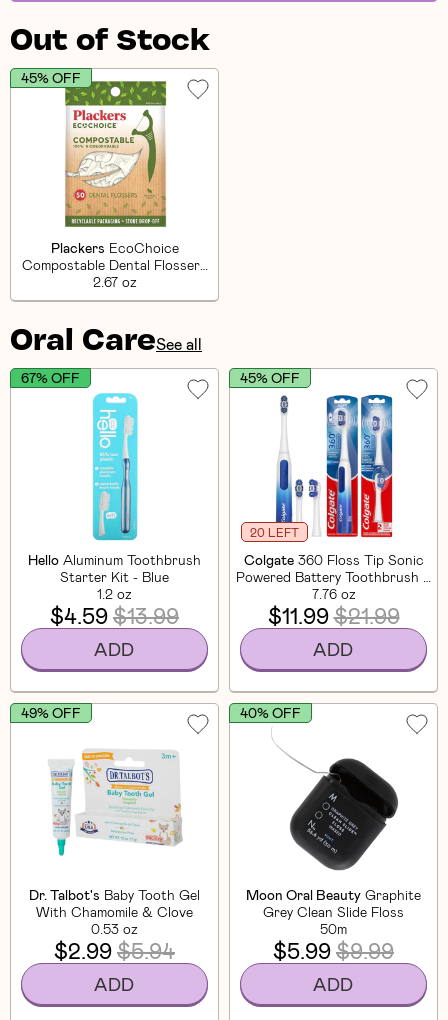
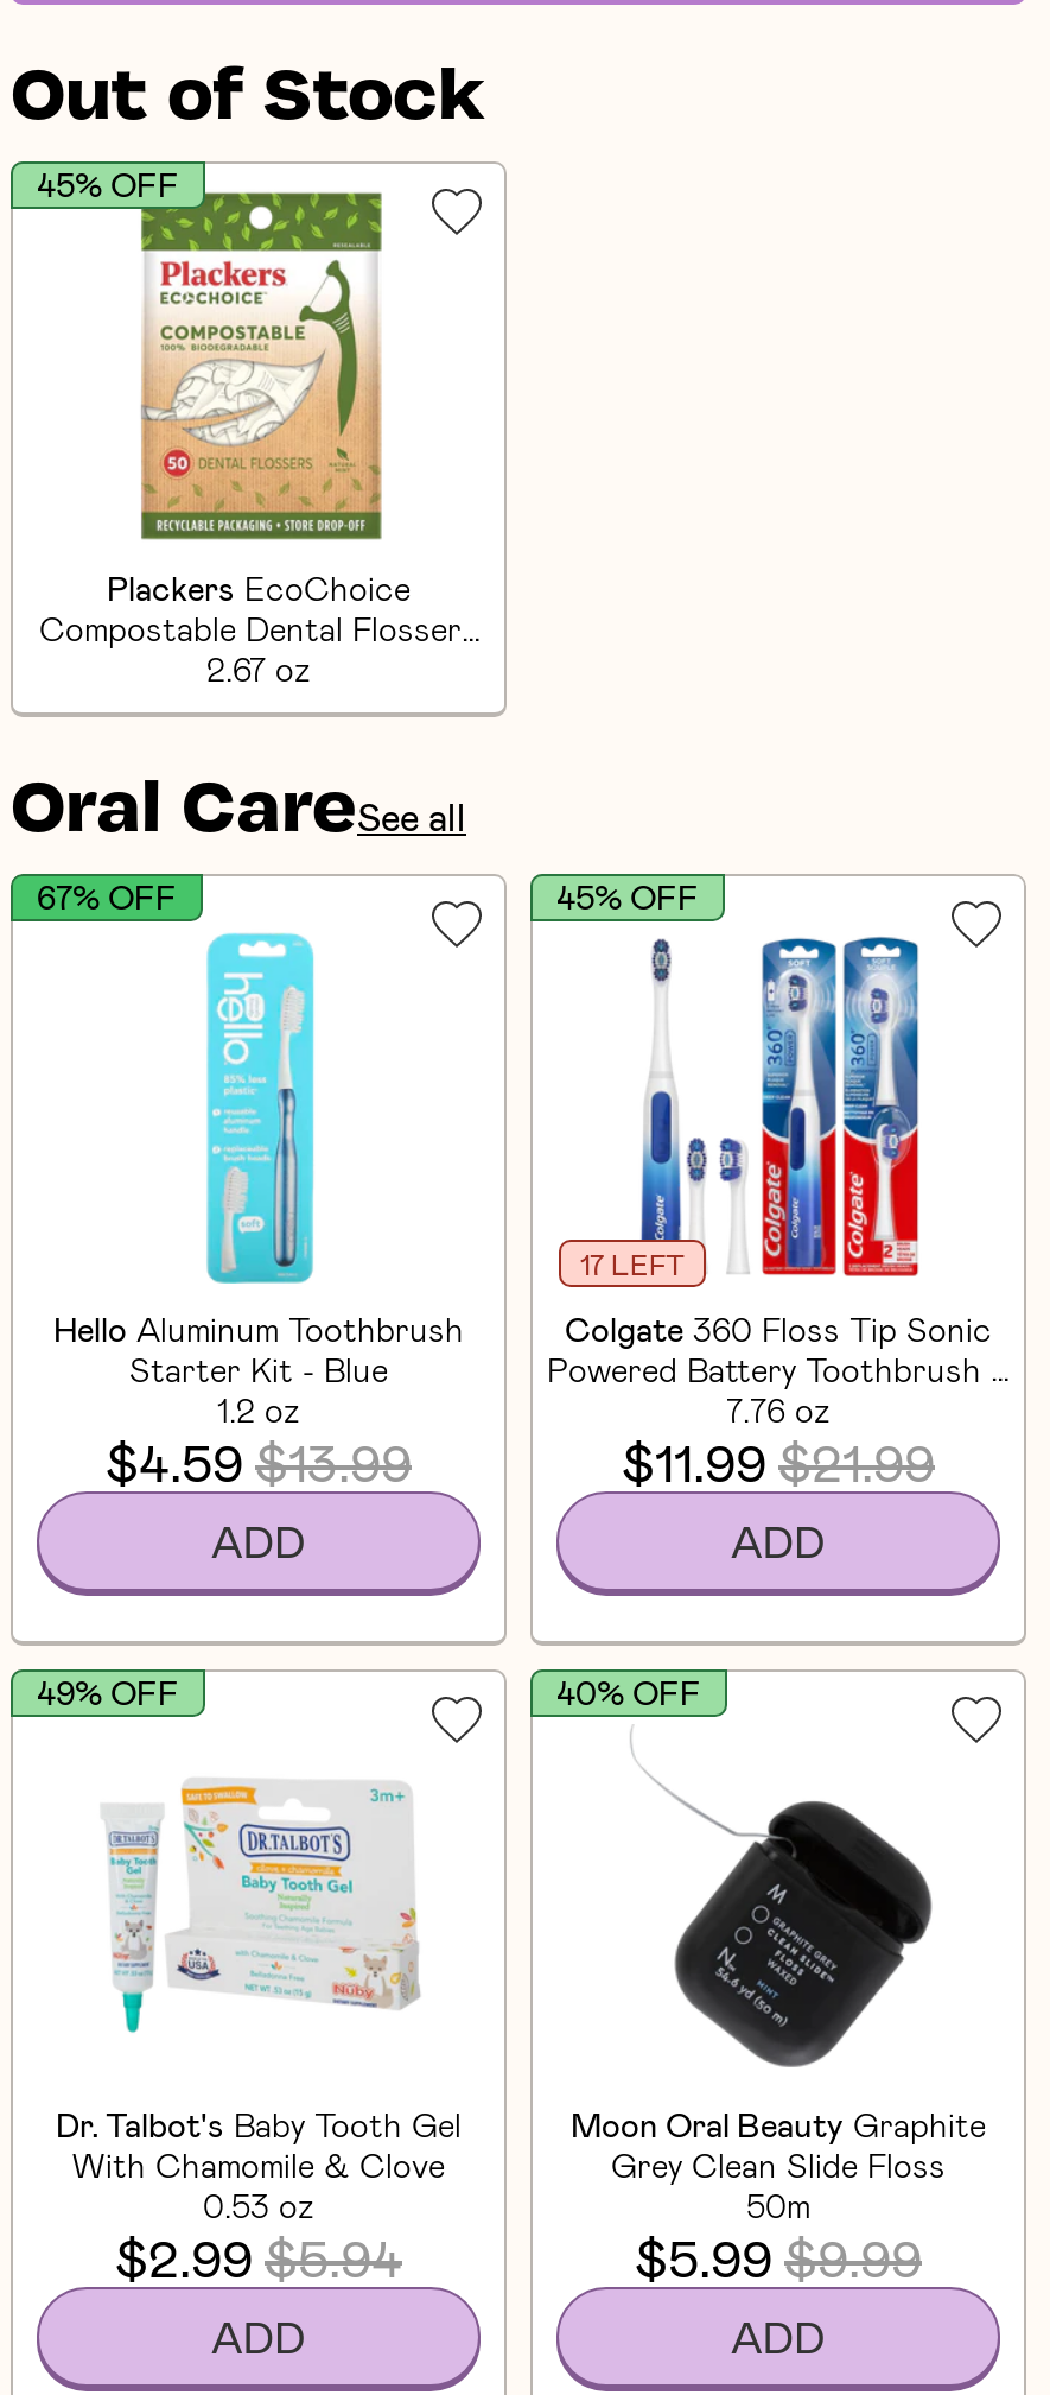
[250,524,299,538] 20 LEFT -> [580,1246,685,1279] 17 LEFT

